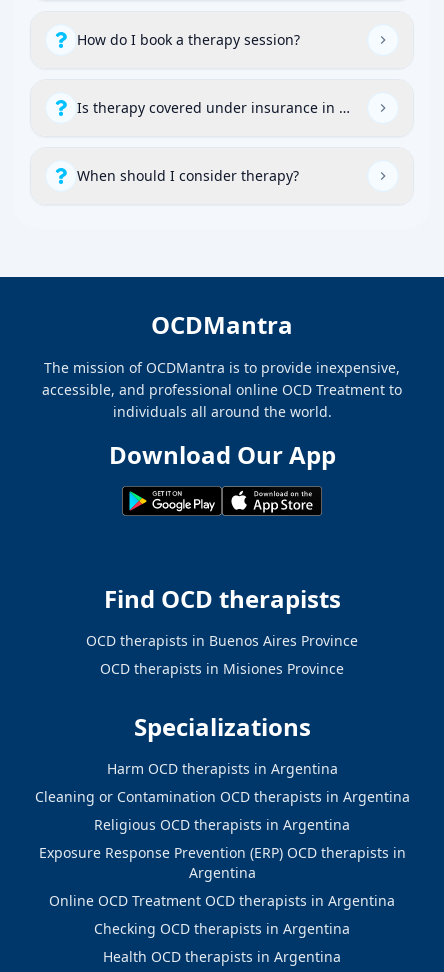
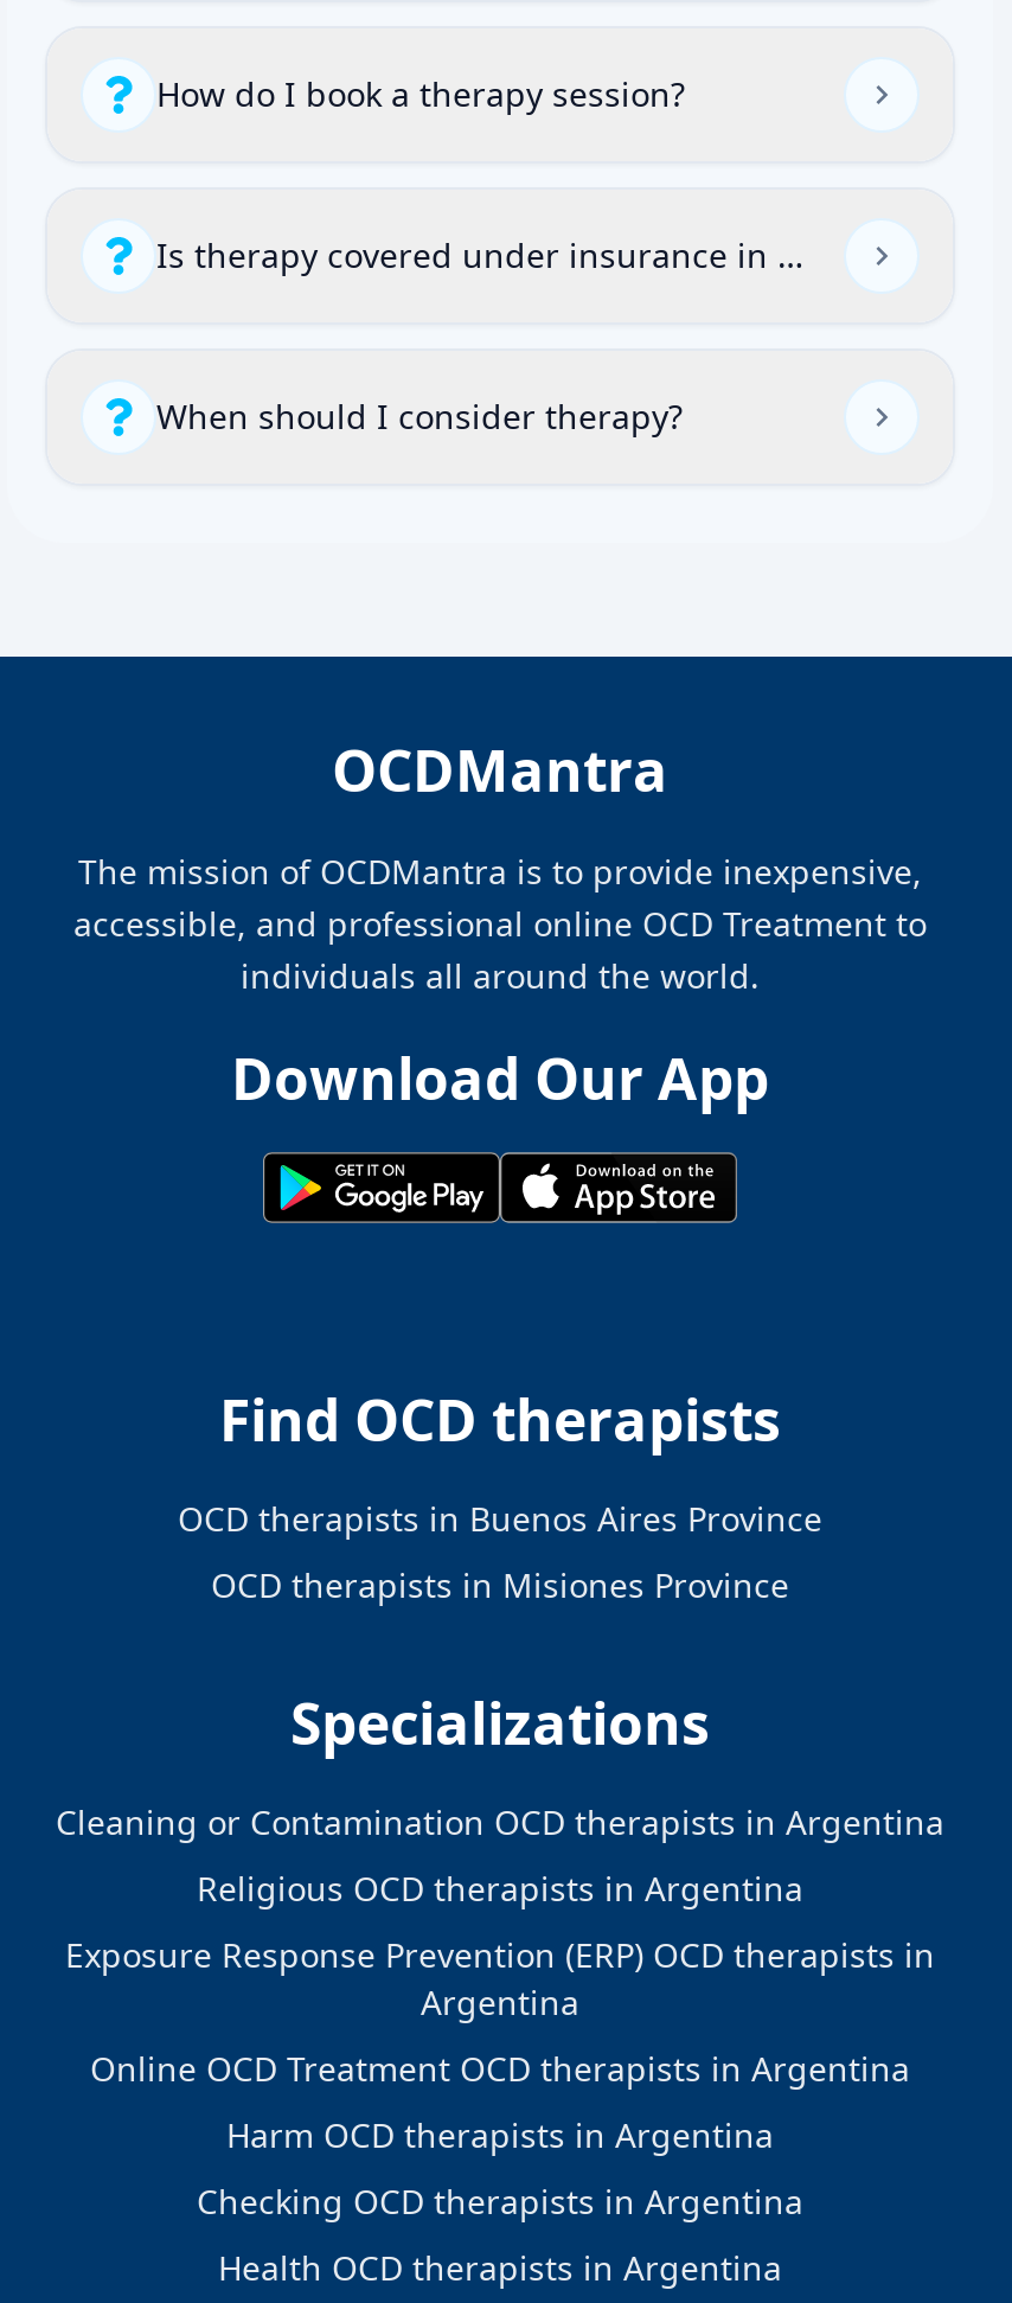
moved [106,759,337,778] -> [226,2112,774,2157]: Harm OCD therapists in Argentina
moved [34,787,409,910] -> [56,1799,944,2091]: Cleaning or Contamination OCD therapists in Argentina | Religious OCD therapists in Argentina | Exposure Response Prevention (ERP) OCD therapists in | Argentina | Online OCD Treatment OCD therapists in Argentina

